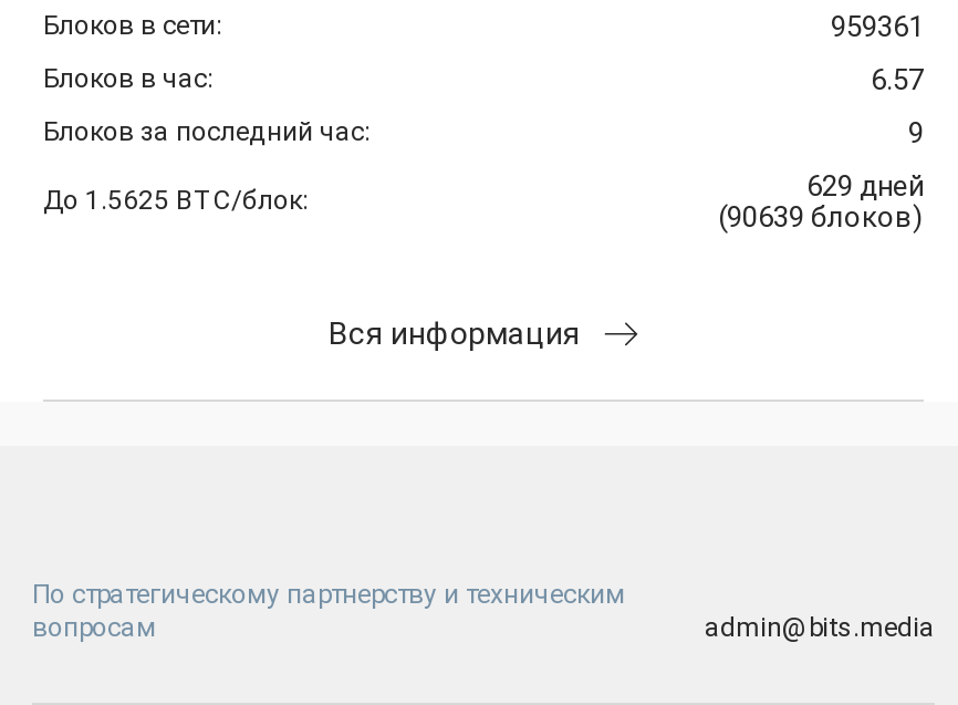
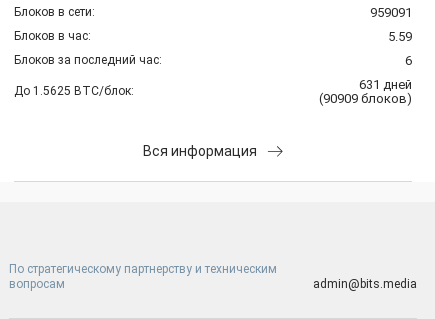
[831,10,924,43] 959361 -> [370,5,412,20] 959091
[871,63,924,96] 6.57 -> [388,29,412,44] 5.59
[908,116,924,149] 9 -> [405,53,412,68] 6
[806,169,924,202] 629 дней -> [359,77,412,92] 631 дней
[718,200,924,233] (90639 блоков) -> [319,91,412,106] (90909 блоков)

